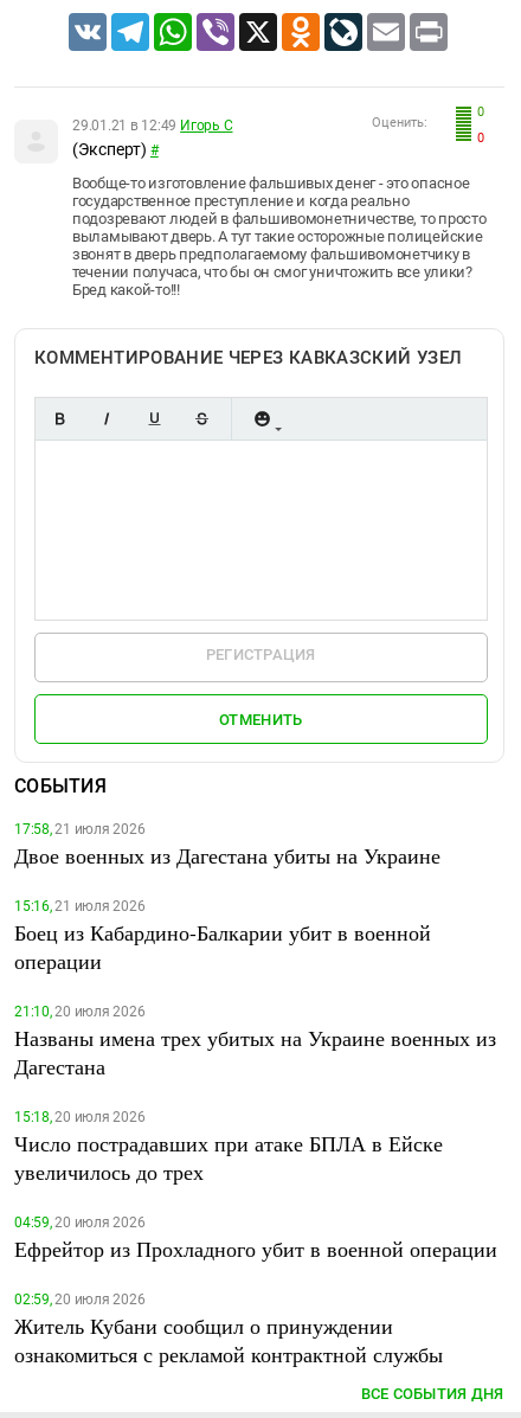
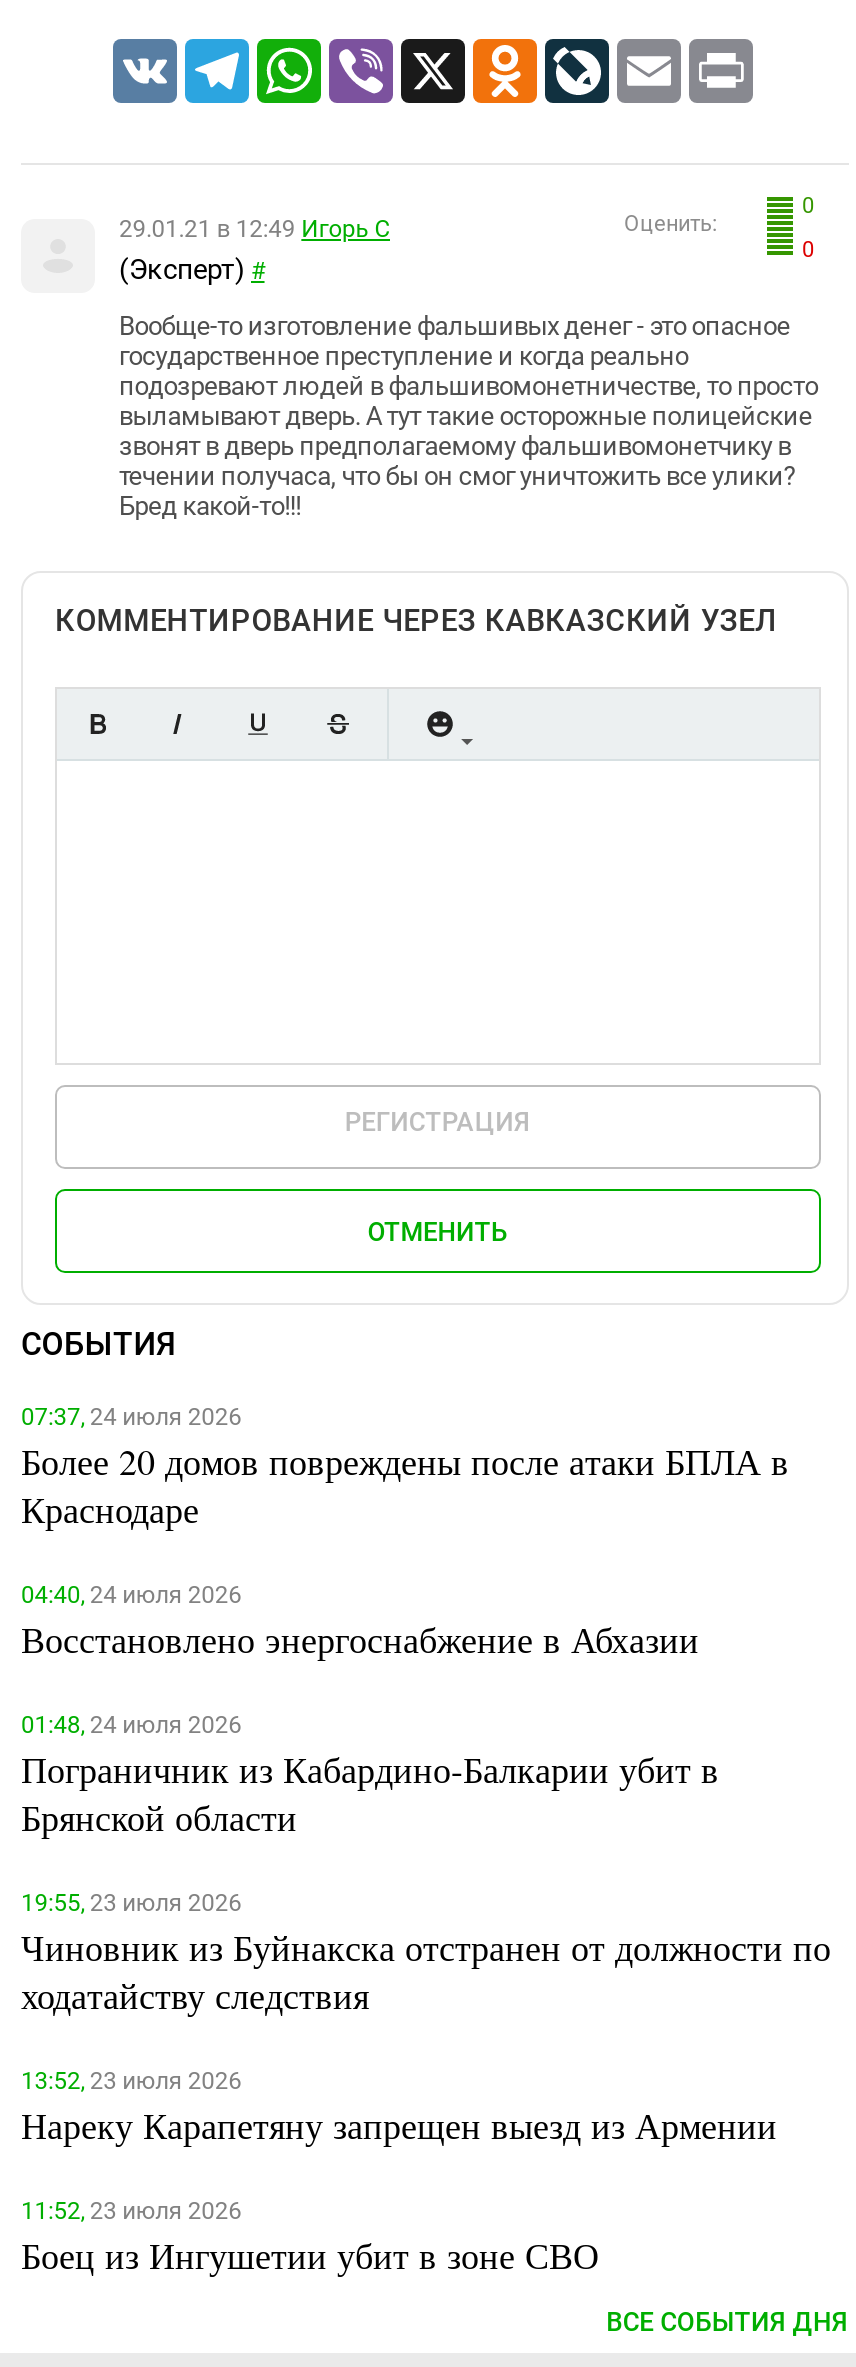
[14,821,440,870] 17:58, 21 июля 2026 | Двое военных из Дагестана убиты на Украине -> [21,1403,789,1533] 07:37, 24 июля 2026 | Более 20 домов повреждены после атаки БПЛА в | Краснодаре
[14,898,431,975] 15:16, 21 июля 2026 | Боец из Кабардино-Балкарии убит в военной | операции -> [21,1581,699,1663] 04:40, 24 июля 2026 | Восстановлено энергоснабжение в Абхазии
[14,1003,496,1080] 21:10, 20 июля 2026 | Названы имена трех убитых на Украине военных из | Дагестана -> [21,1711,719,1841] 01:48, 24 июля 2026 | Пограничник из Кабардино-Балкарии убит в | Брянской области
[14,1109,443,1186] 15:18, 20 июля 2026 | Число пострадавших при атаке БПЛА в Ейске | увеличилось до трех -> [21,1889,831,2019] 19:55, 23 июля 2026 | Чиновник из Буйнакска отстранен от должности по | ходатайству следствия
[14,1214,497,1263] 04:59, 20 июля 2026 | Ефрейтор из Прохладного убит в военной операции -> [21,2067,777,2149] 13:52, 23 июля 2026 | Нареку Карапетяну запрещен выезд из Армении
[14,1291,443,1368] 02:59, 20 июля 2026 | Житель Кубани сообщил о принуждении | ознакомиться с рекламой контрактной службы -> [21,2197,599,2279] 11:52, 23 июля 2026 | Боец из Ингушетии убит в зоне СВО

